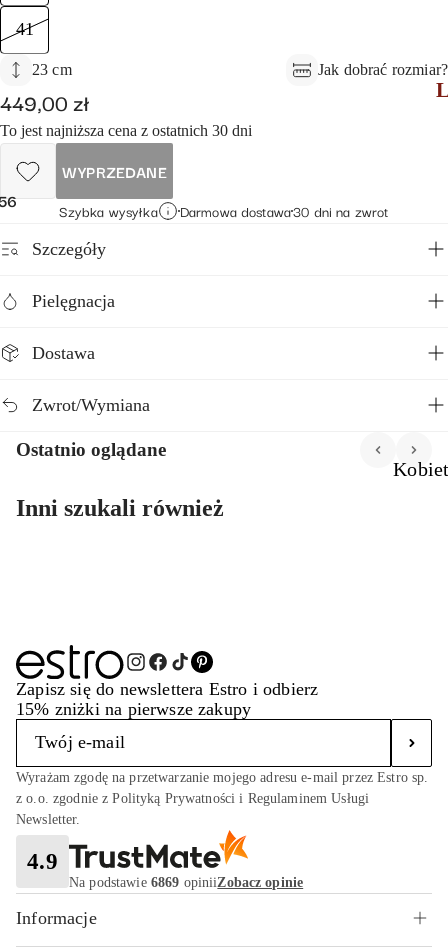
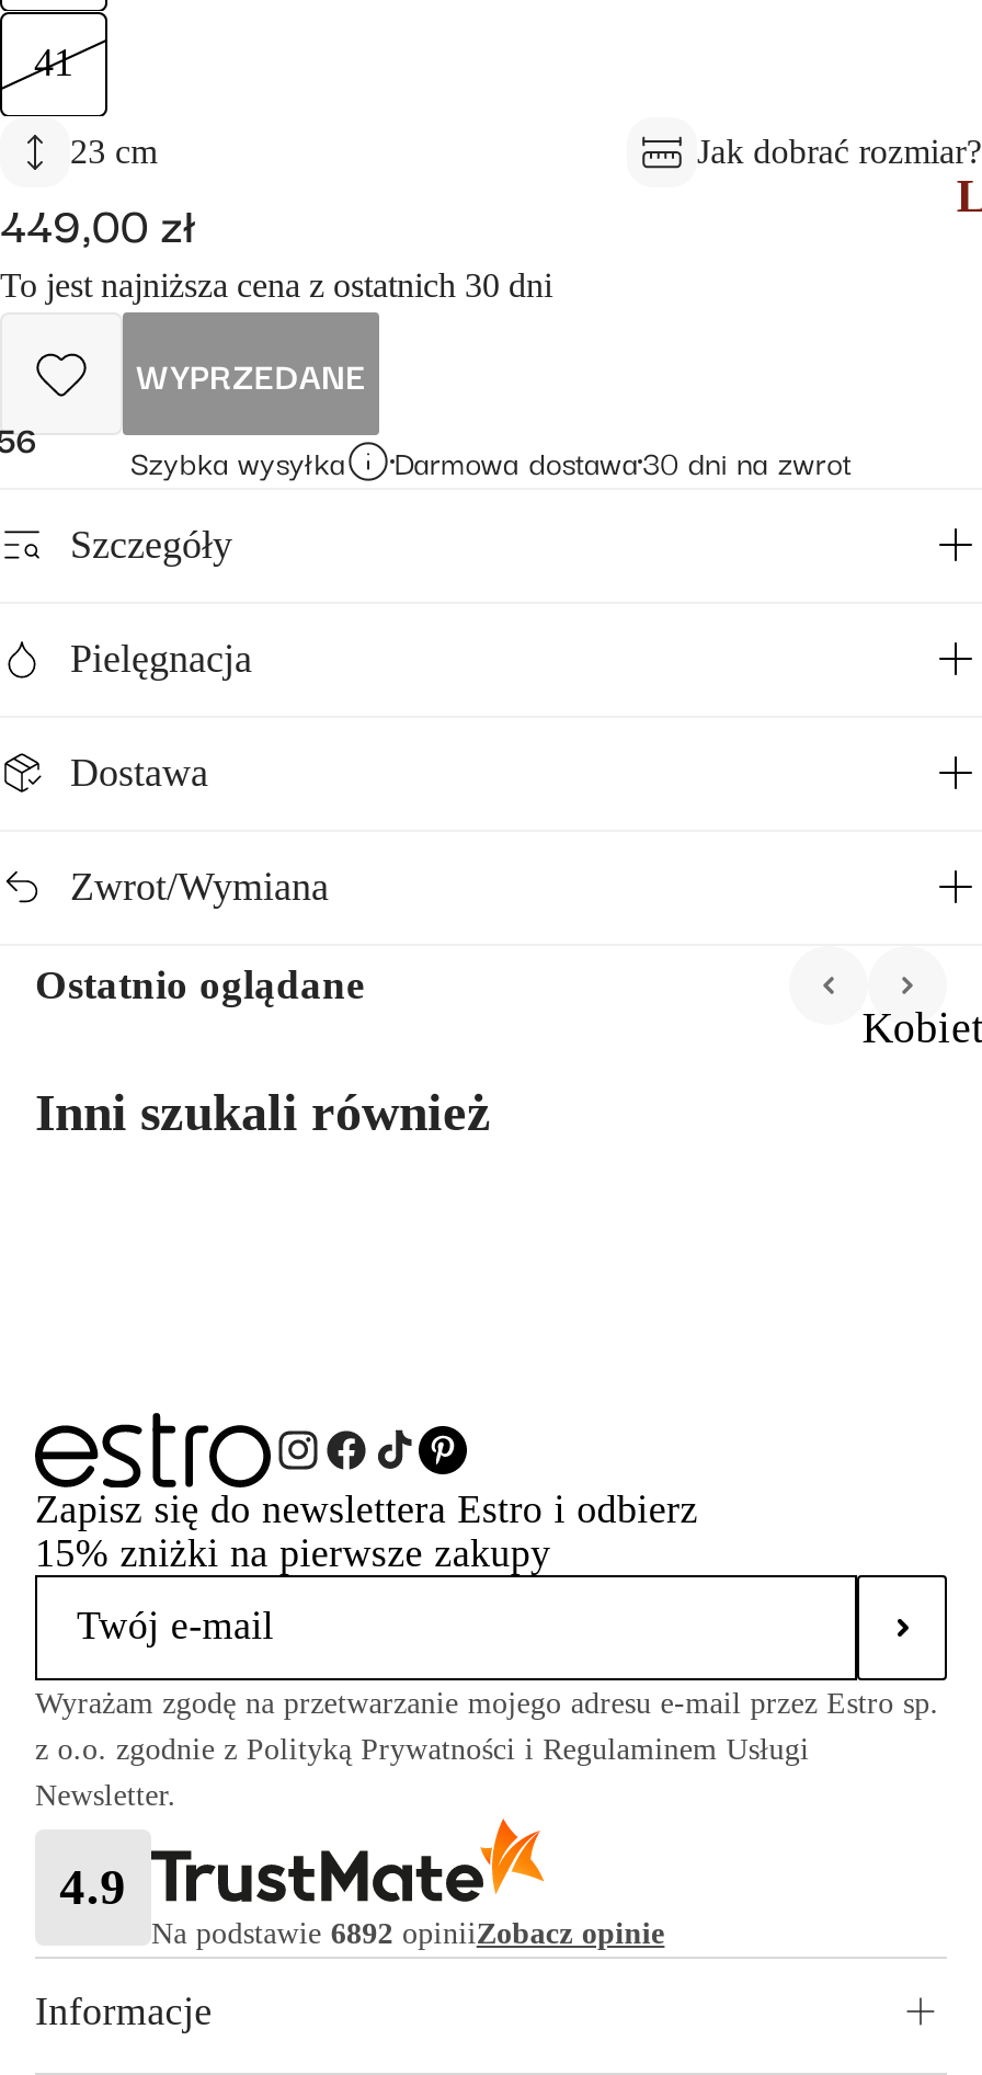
[69,874,303,889] Na podstawie 6869 opiniiZobacz opinie -> [151,1916,665,1949] Na podstawie 6892 opiniiZobacz opinie

